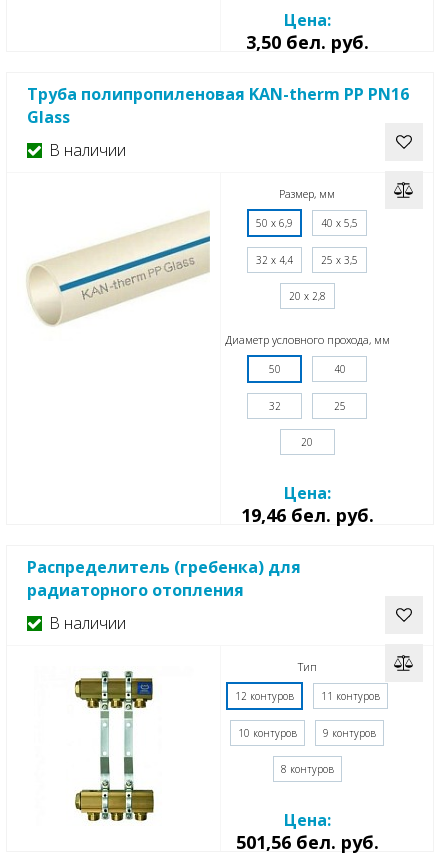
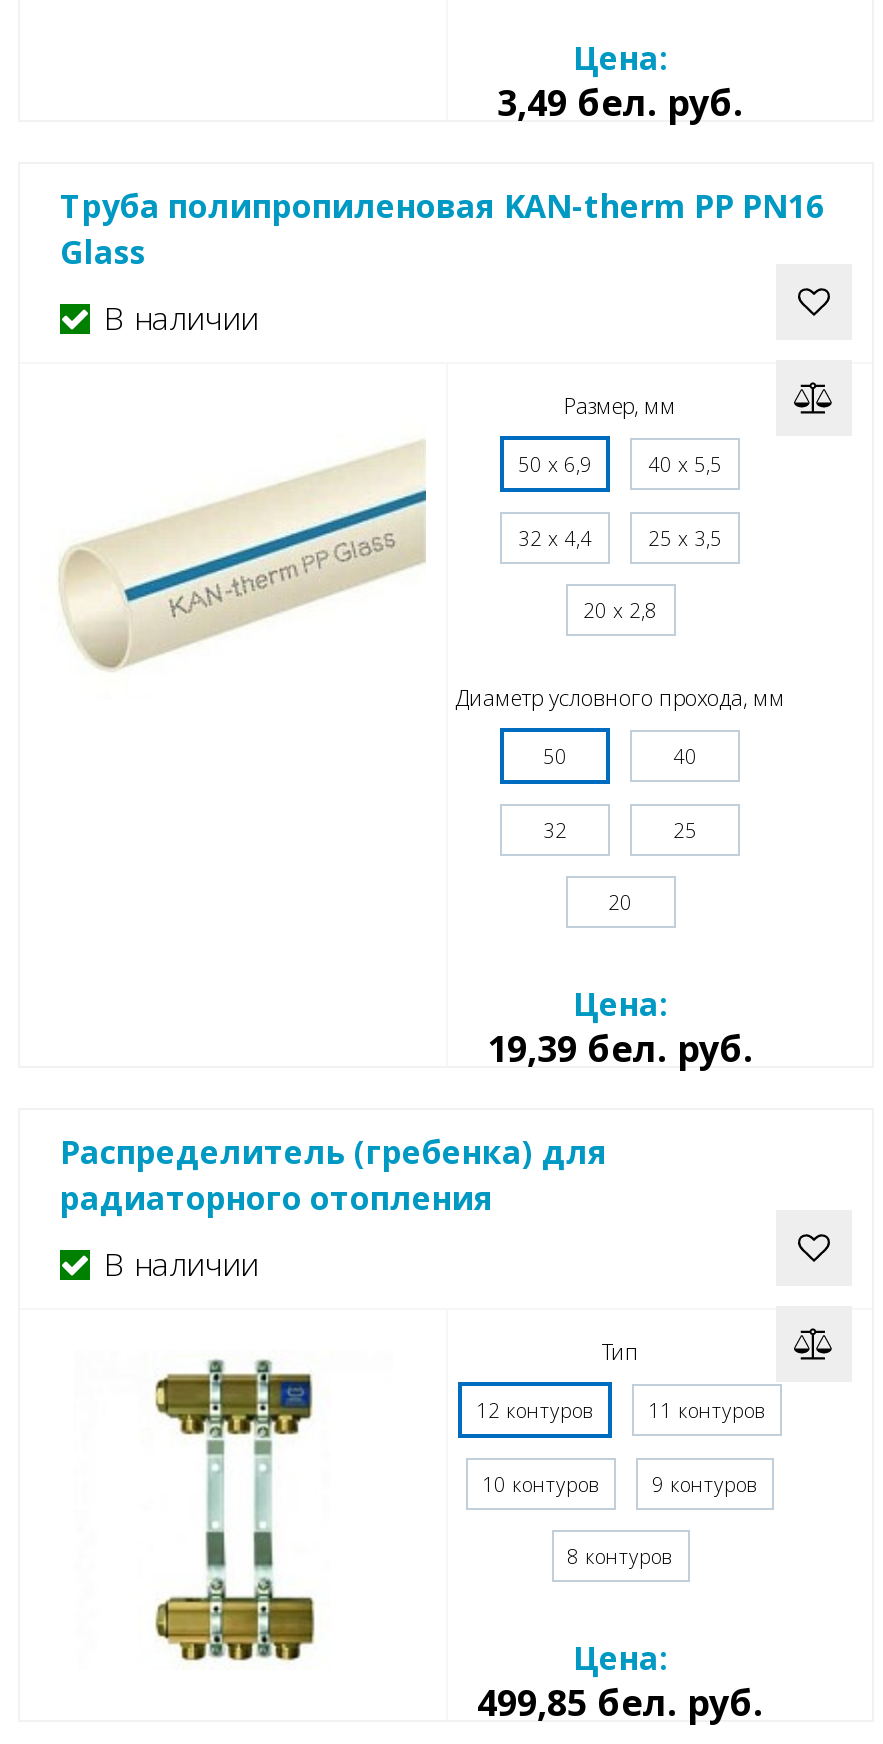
[245,30,368,54] 3,50 бел. руб. -> [497,78,743,126] 3,49 бел. руб.
[240,503,373,527] 19,46 бел. руб. -> [487,1024,753,1072] 19,39 бел. руб.
[235,830,378,854] 501,56 бел. руб. -> [477,1678,763,1726] 499,85 бел. руб.

